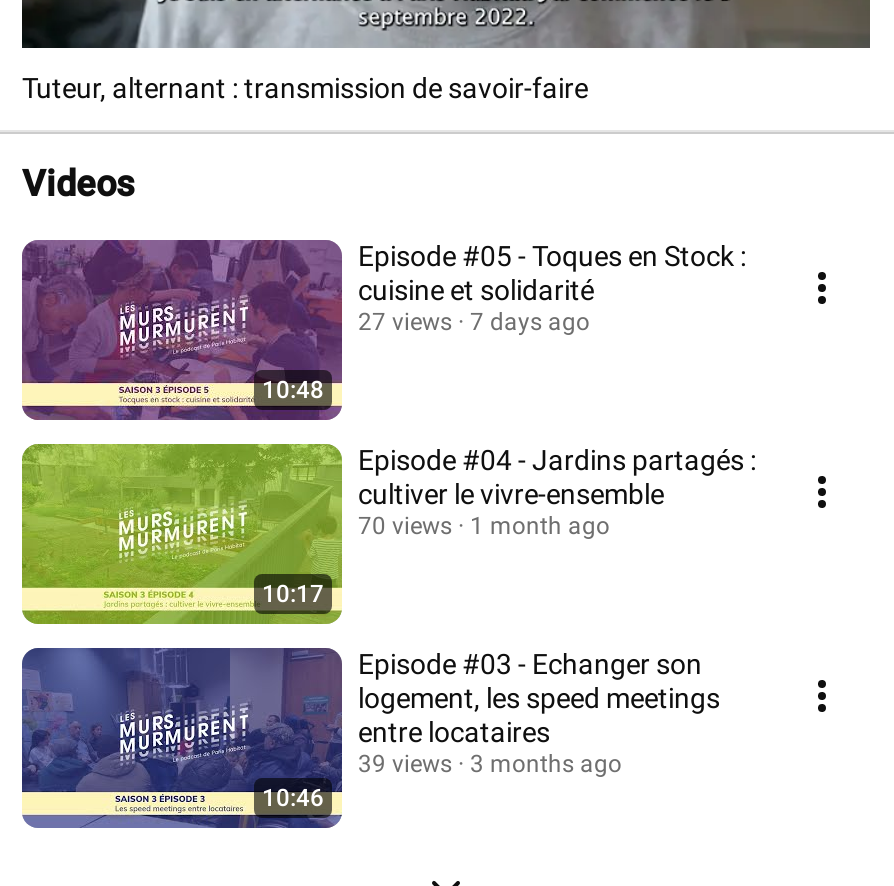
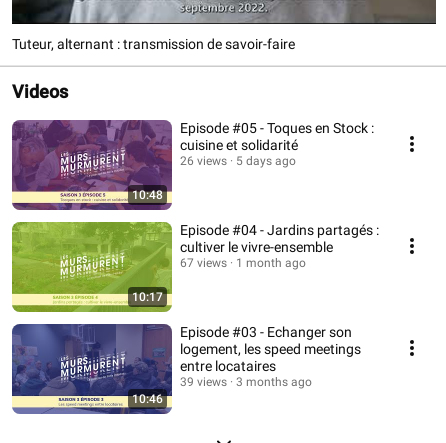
[358,307,452,335] 27 views -> [180,153,227,167] 26 views
[470,307,590,335] 7 days ago -> [236,153,296,167] 5 days ago
[358,511,610,539] 70 views 1 month ago -> [180,255,306,269] 67 views 1 month ago

